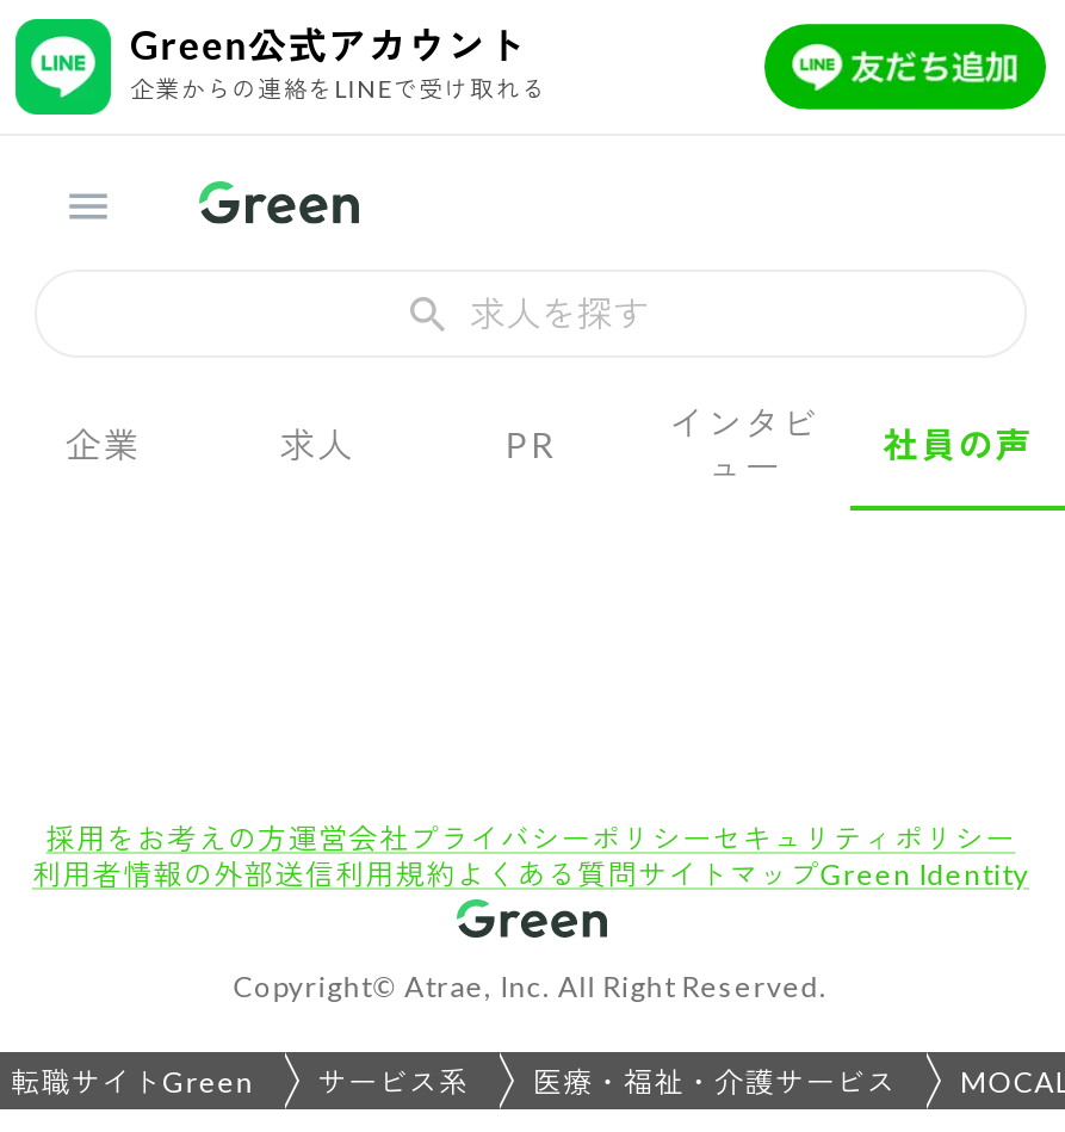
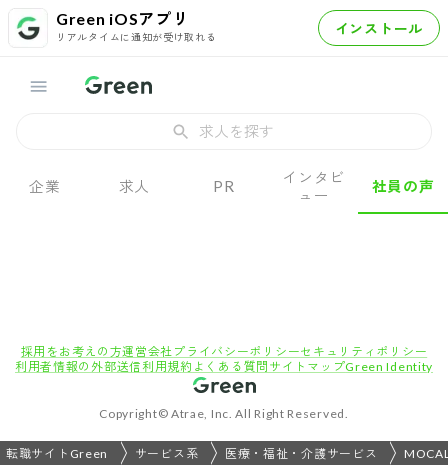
[13,17,546,117] [image] | Green公式アカウント | 企業からの連絡をLINEで受け取れる -> [8,8,423,48] [image] | Green iOSアプリ | リアルタイムに通知が受け取れる | インストール

